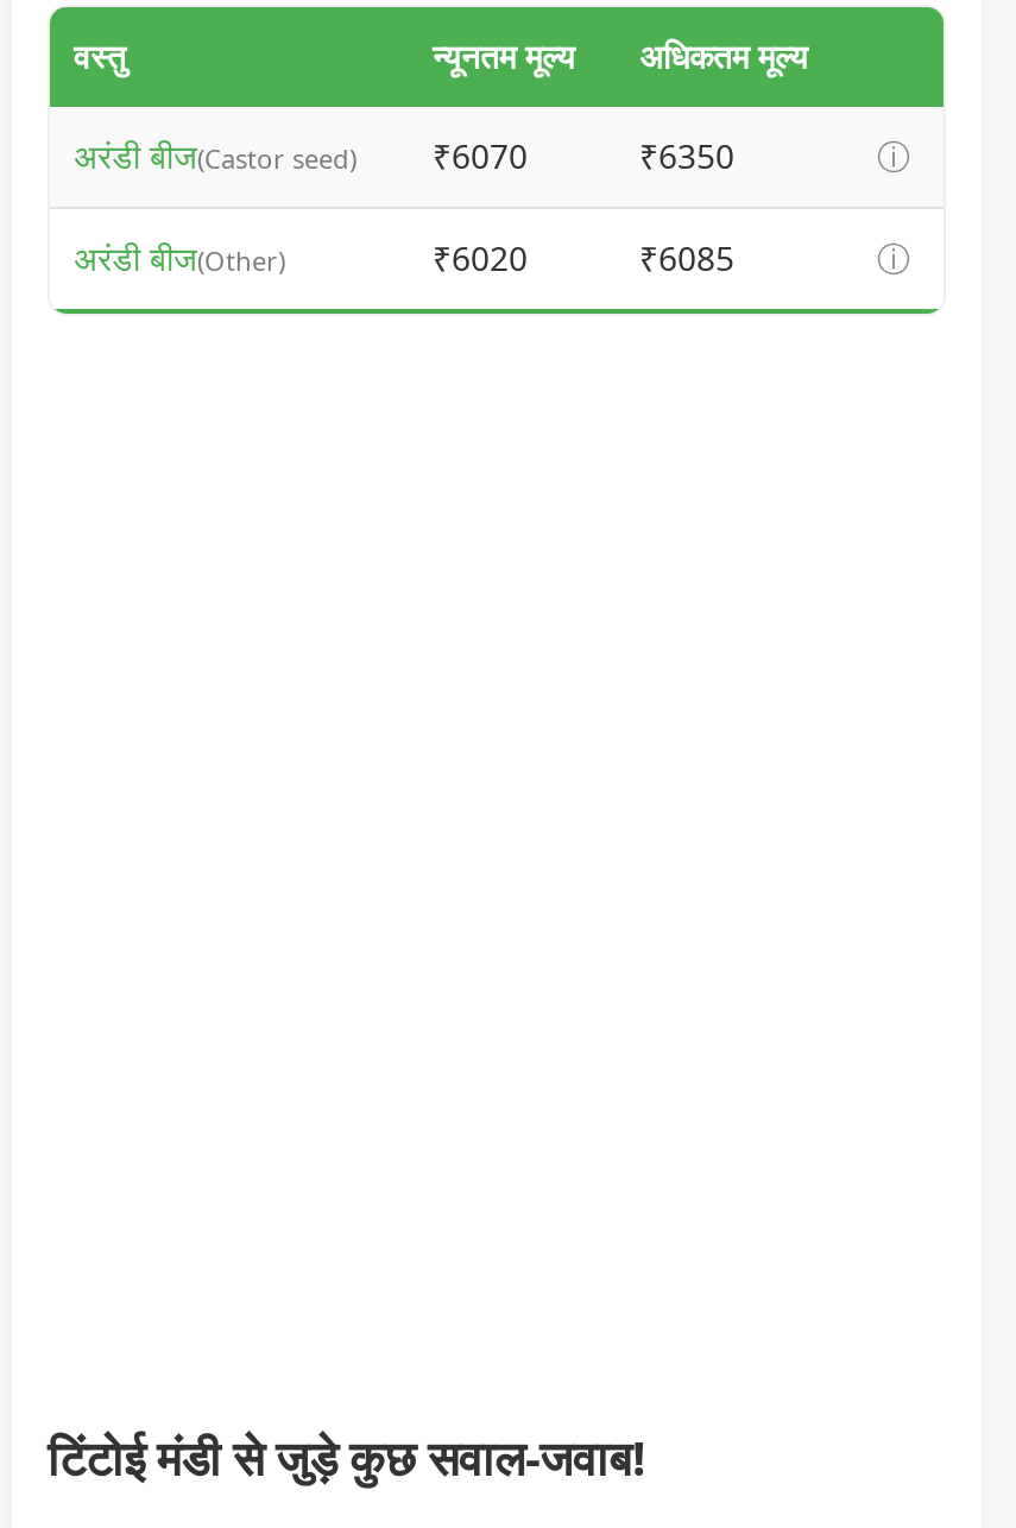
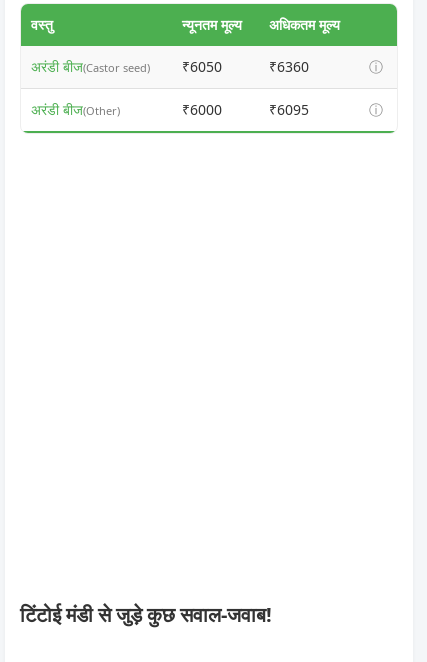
[74,133,528,178] अरंडी बीज(Castor seed) ₹6070 -> [31,57,222,76] अरंडी बीज(Castor seed) ₹6050
[639,133,734,178] ₹6350 -> [269,57,309,76] ₹6360
[433,235,528,280] ₹6020 -> [182,100,222,119] ₹6000
[639,235,734,280] ₹6085 -> [269,100,309,119] ₹6095

